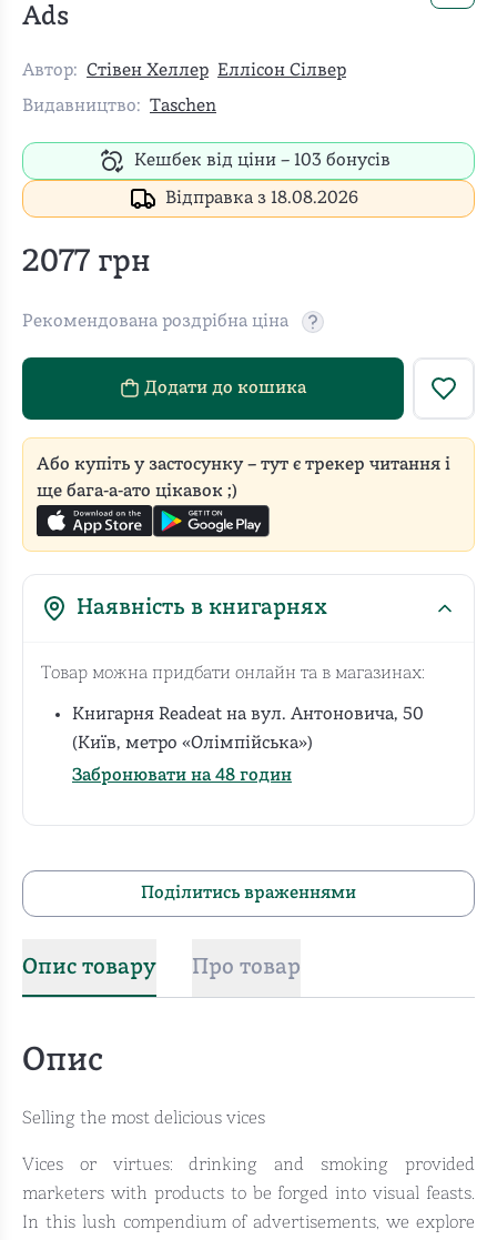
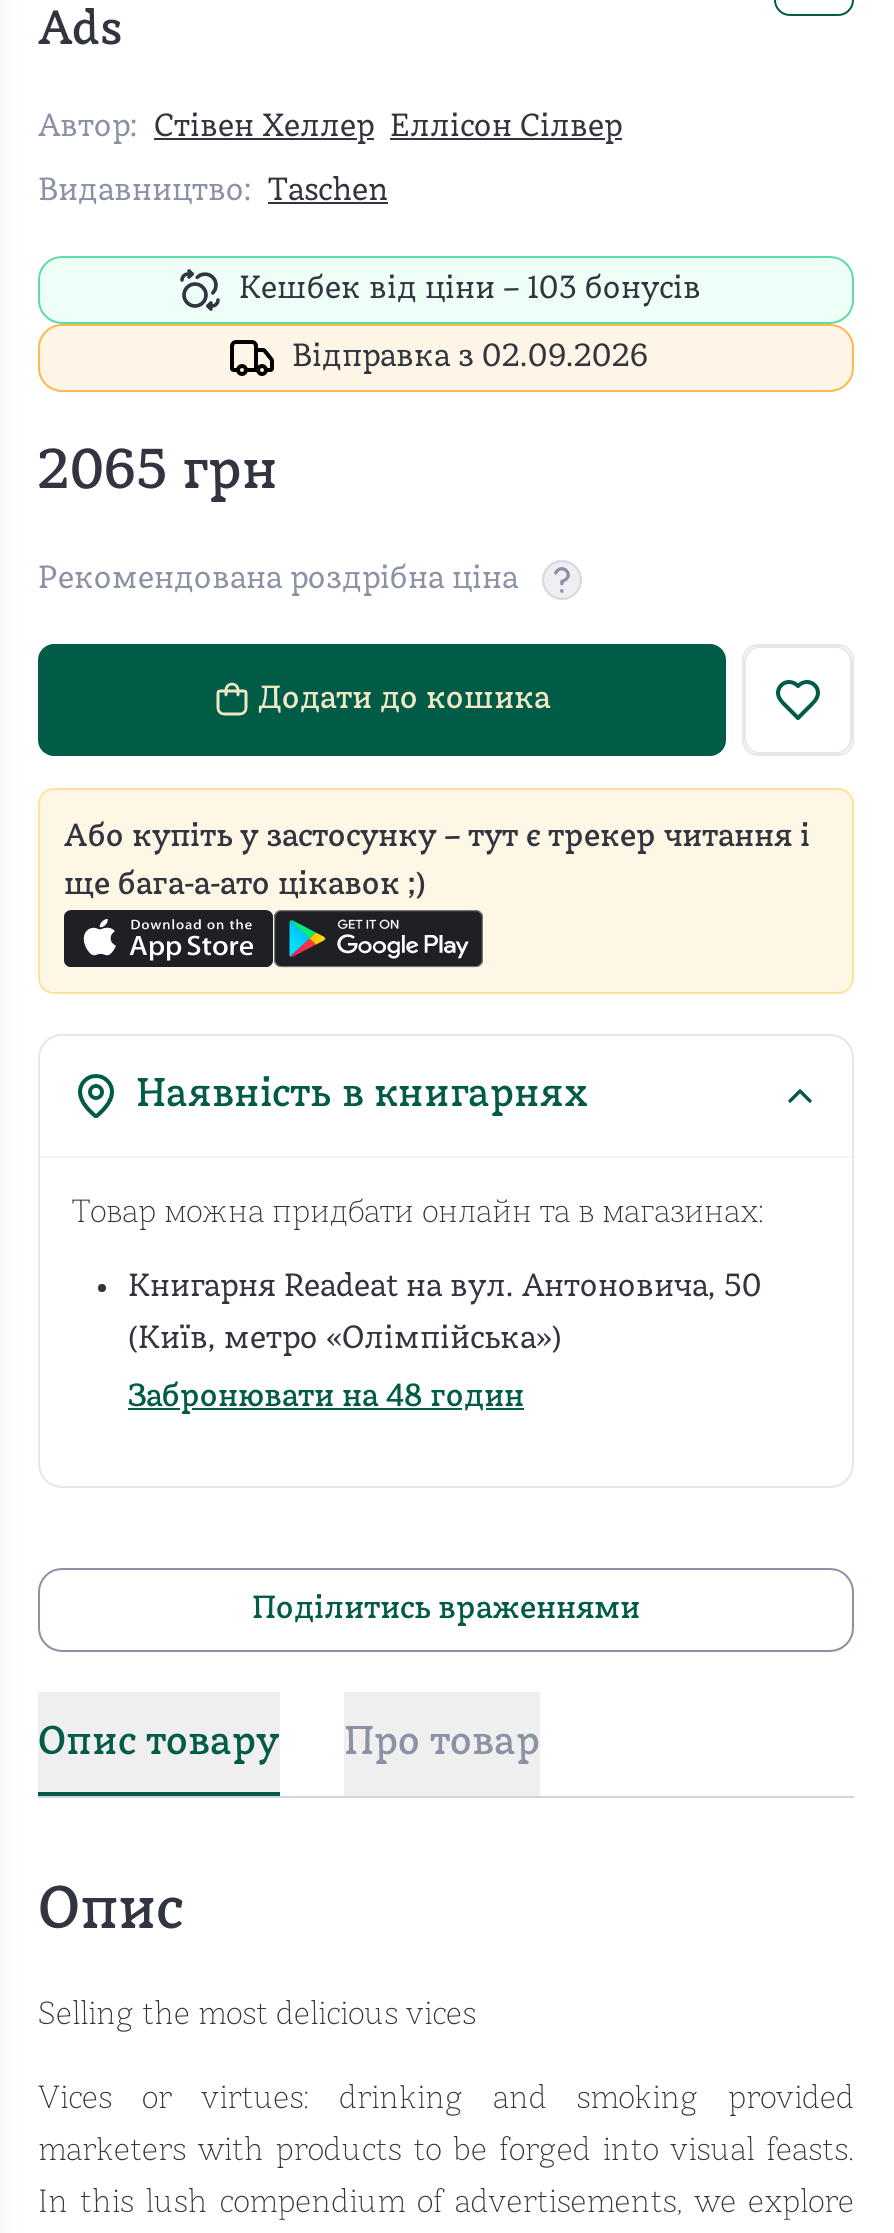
[165,190,358,208] Відправка з 18.08.2026 -> [292,342,648,374] Відправка з 02.09.2026
[22,248,151,279] 2077 грн -> [38,446,278,502] 2065 грн

